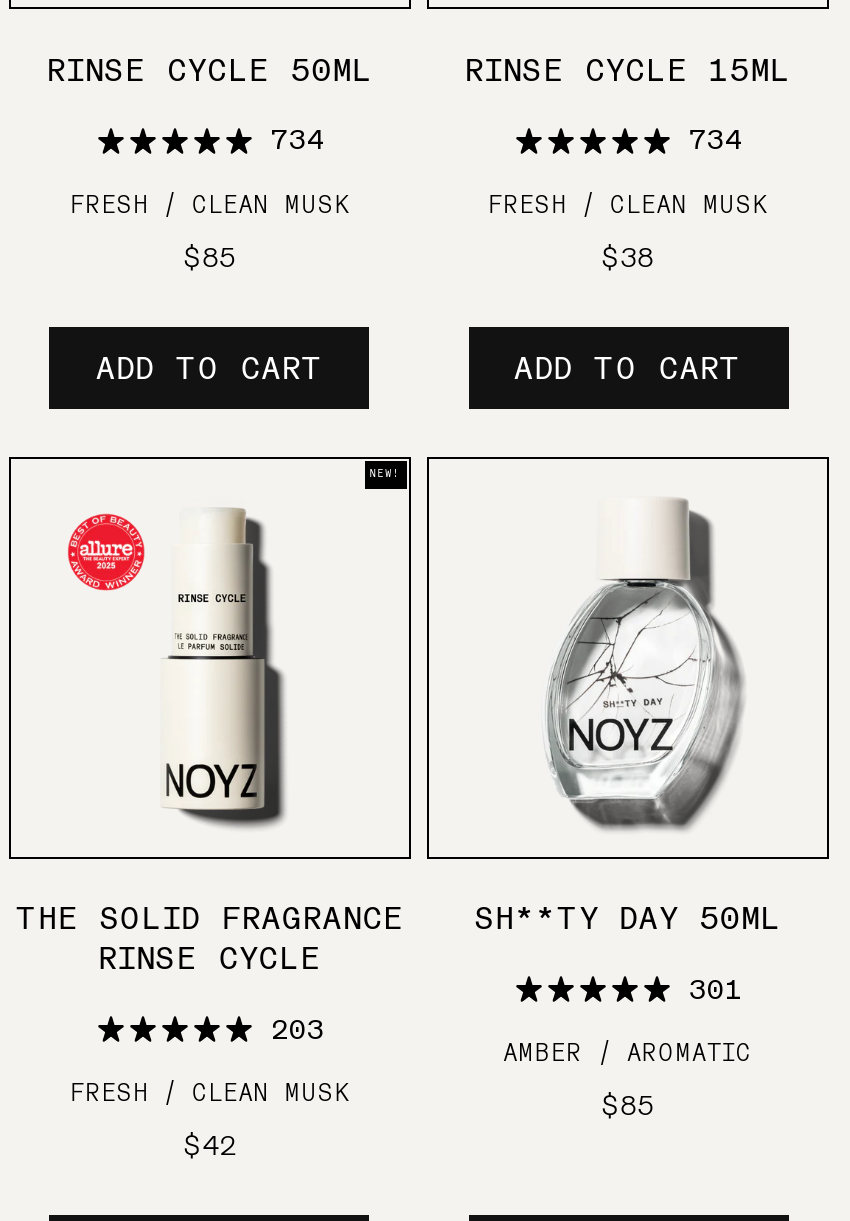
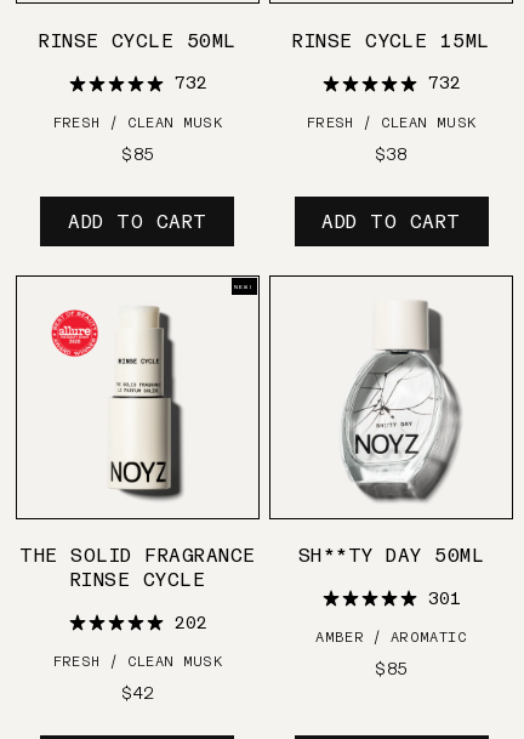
[271,122,325,158] 734 -> [175,72,207,94] 732
[689,122,743,158] 734 -> [428,72,461,94] 732
[271,1011,325,1047] 203 -> [175,611,207,633] 202

